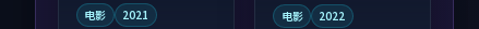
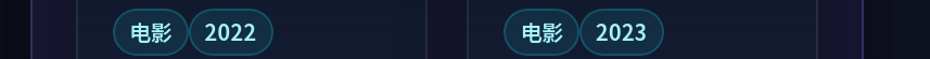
[84,7,149,23] 电影 2021 -> [129,15,257,47] 电影 2022
[281,7,345,23] 电影 2022 -> [520,15,648,47] 电影 2023

